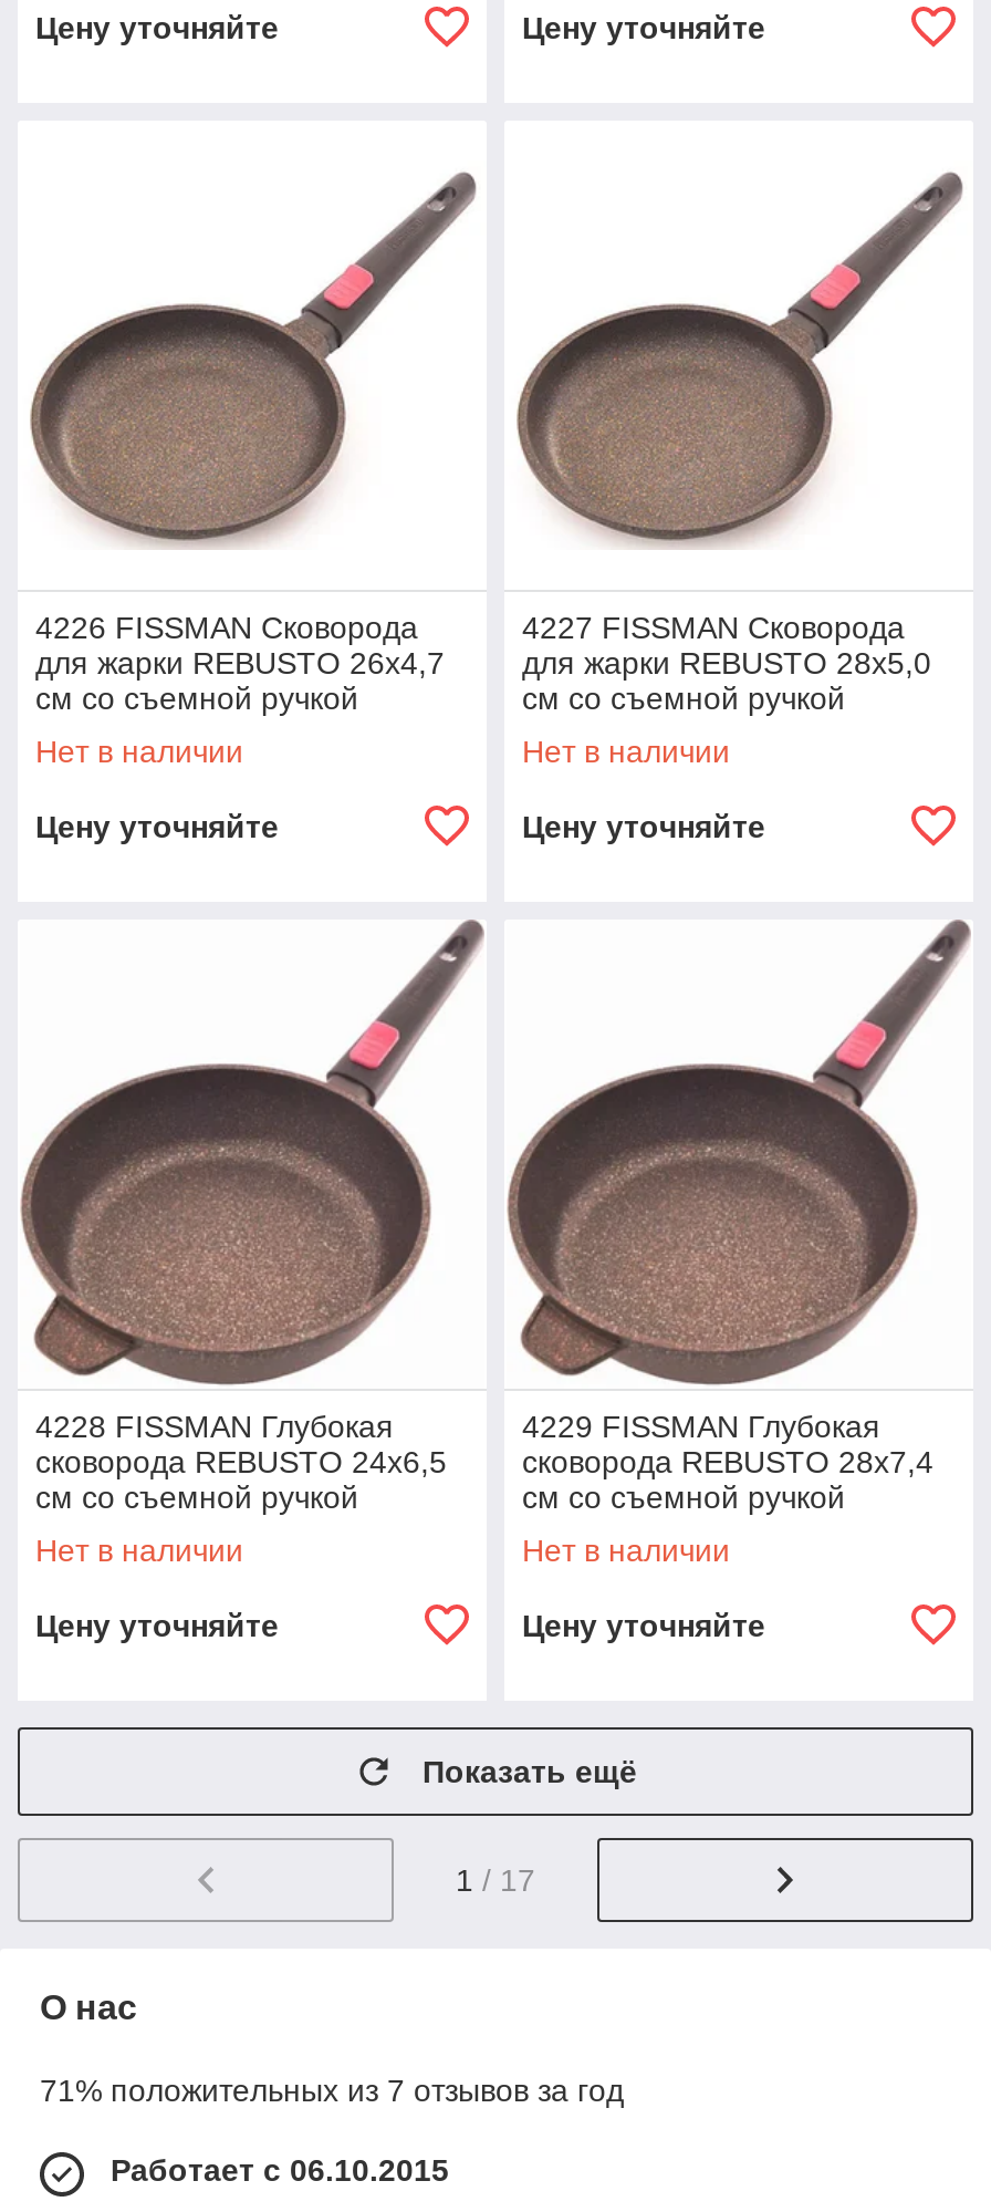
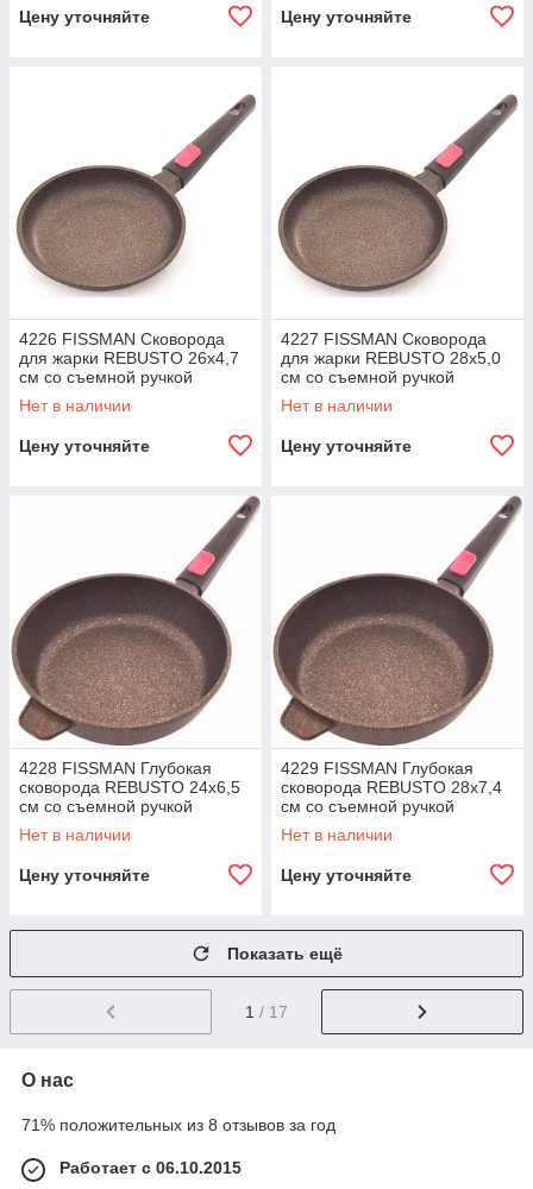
[40,2073,624,2108] 71% положительных из 7 отзывов за год -> [21,1115,336,1134] 71% положительных из 8 отзывов за год

